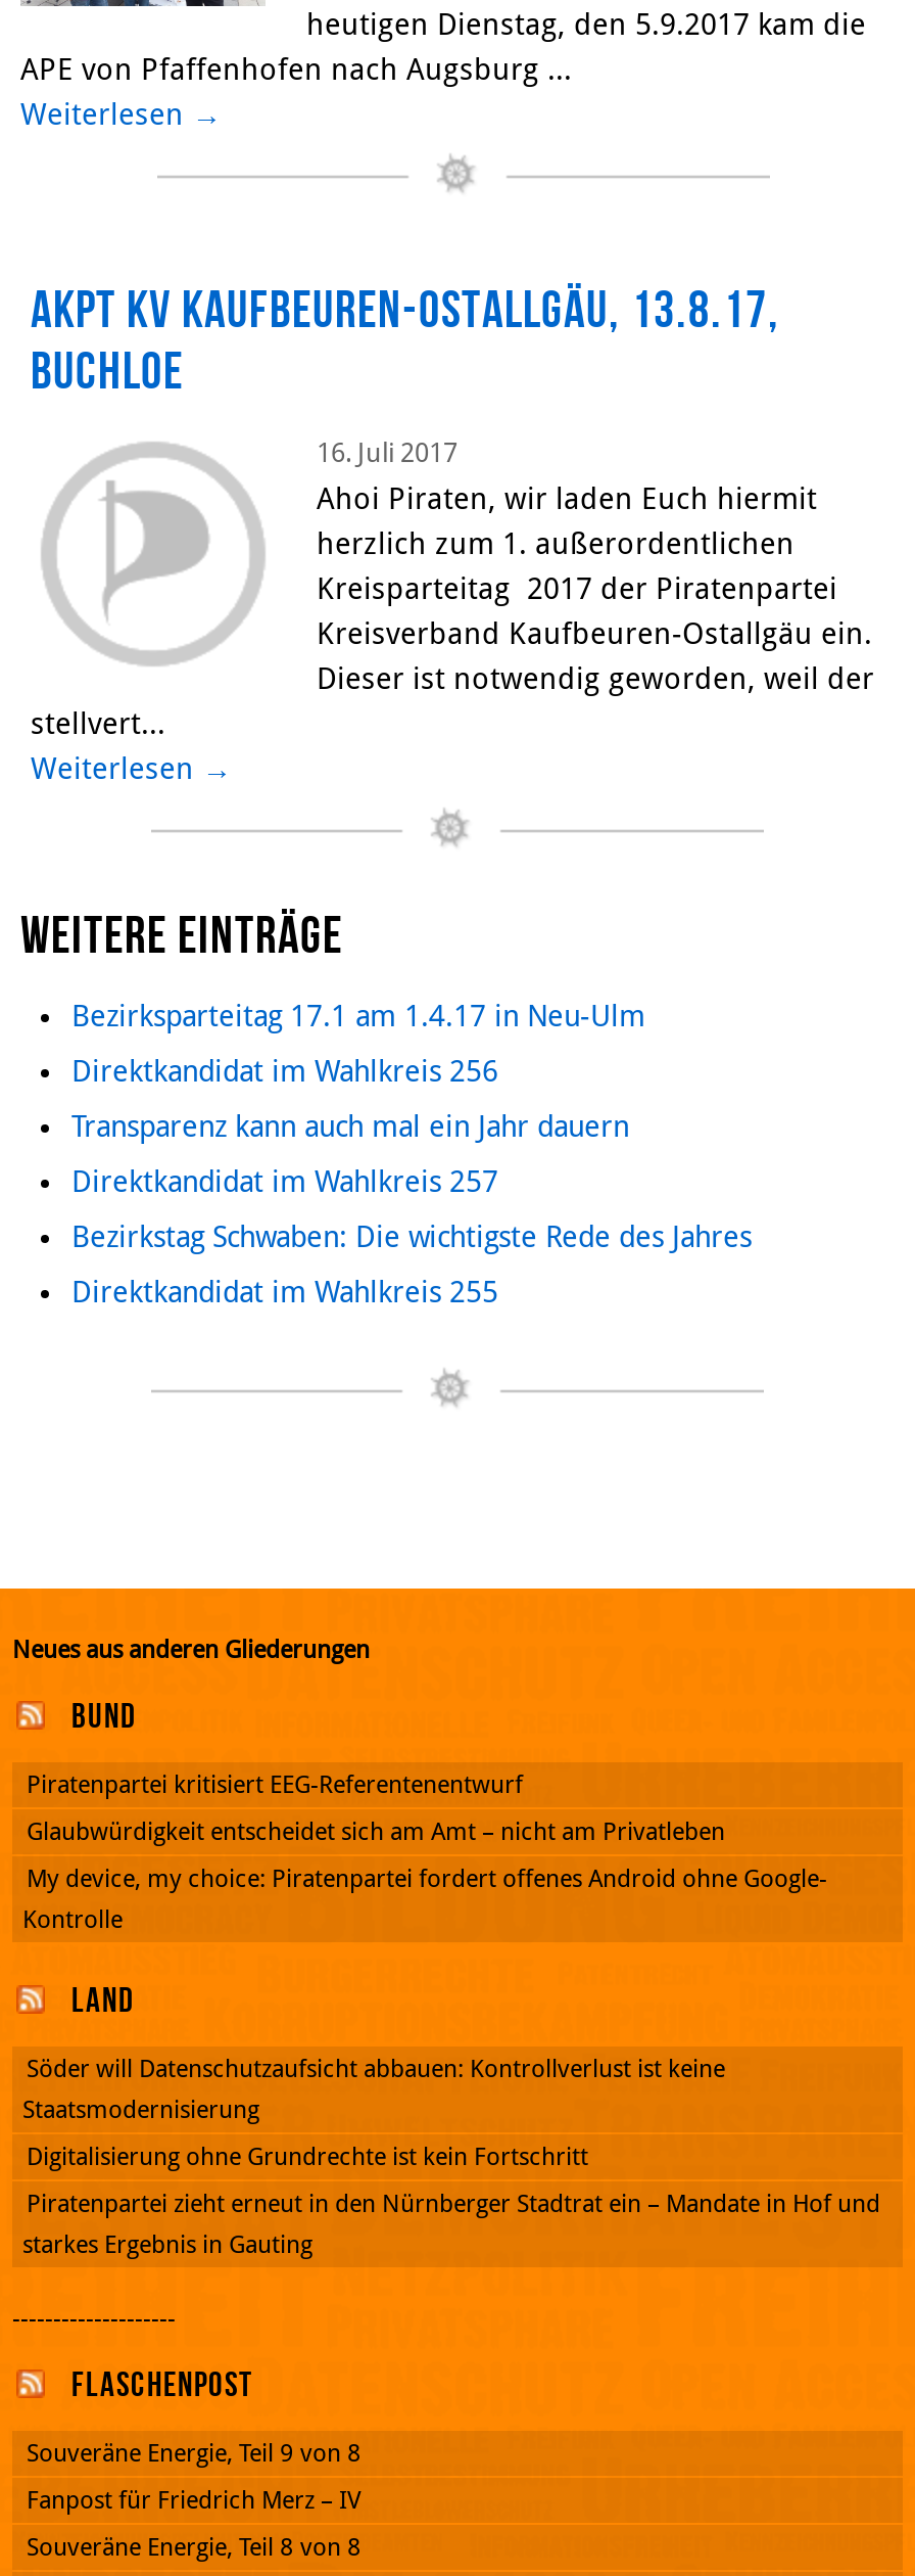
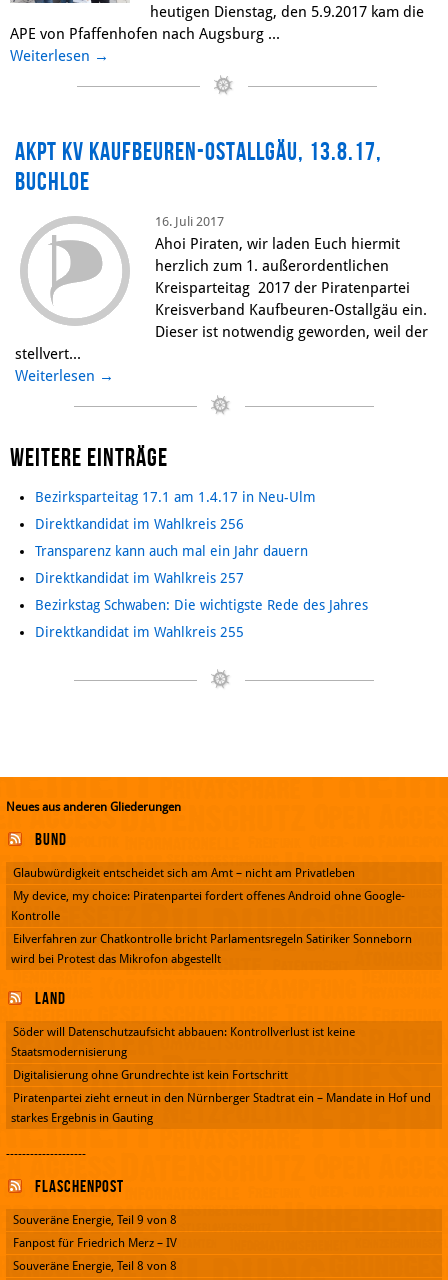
[27,1771,523,1800] Piratenpartei kritisiert EEG-Referentenentwurf -> none
moved [22,1818,827,1935] -> [11,866,405,923]: Glaubwürdigkeit entscheidet sich am Amt – nicht am Privatleben | My device, my choice: Piratenpartei fordert offenes Android ohne Google- | Kontrolle
none -> [11,932,412,966] Eilverfahren zur Chatkontrolle bricht Parlamentsregeln Satiriker Sonneborn | wird bei Protest das Mikrofon abgestellt

